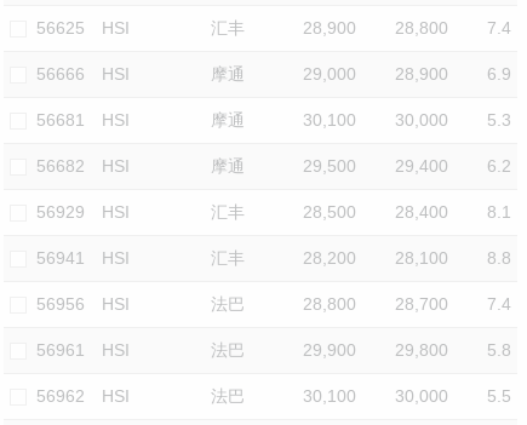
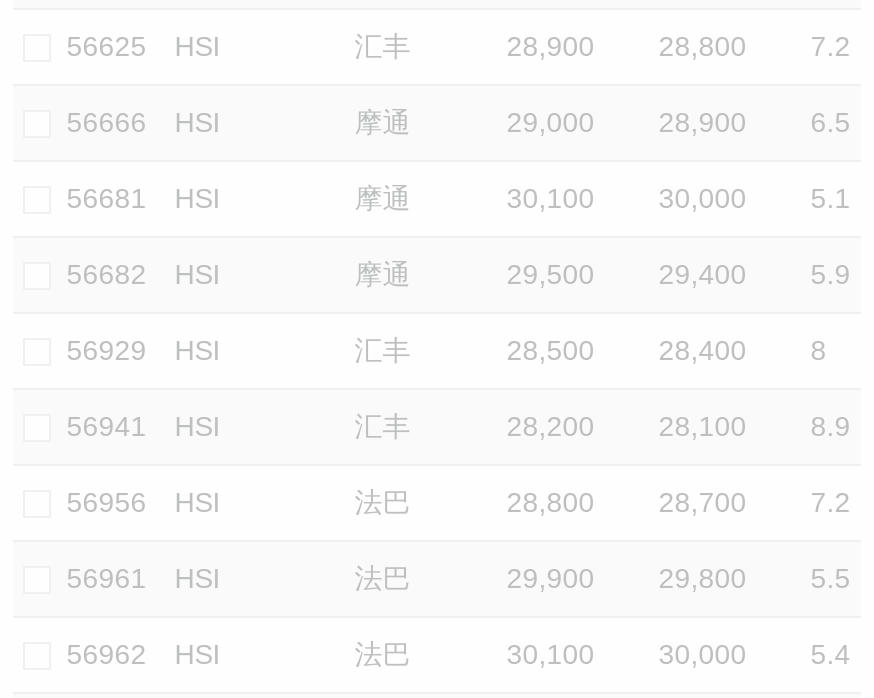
[303,18,511,38] 28,900 28,800 7.4 -> [507,30,851,62] 28,900 28,800 7.2
[303,64,511,84] 29,000 28,900 6.9 -> [507,106,851,138] 29,000 28,900 6.5
[303,110,511,130] 30,100 30,000 5.3 -> [507,182,851,214] 30,100 30,000 5.1
[303,156,511,176] 29,500 29,400 6.2 -> [507,258,851,290] 29,500 29,400 5.9
[303,202,511,222] 28,500 28,400 8.1 -> [507,334,827,366] 28,500 28,400 8
[303,248,511,268] 28,200 28,100 8.8 -> [507,410,851,442] 28,200 28,100 8.9
[303,294,511,314] 28,800 28,700 7.4 -> [507,486,851,518] 28,800 28,700 7.2
[303,340,511,360] 29,900 29,800 5.8 -> [507,562,851,594] 29,900 29,800 5.5
[303,386,511,406] 30,100 30,000 5.5 -> [507,638,851,670] 30,100 30,000 5.4

